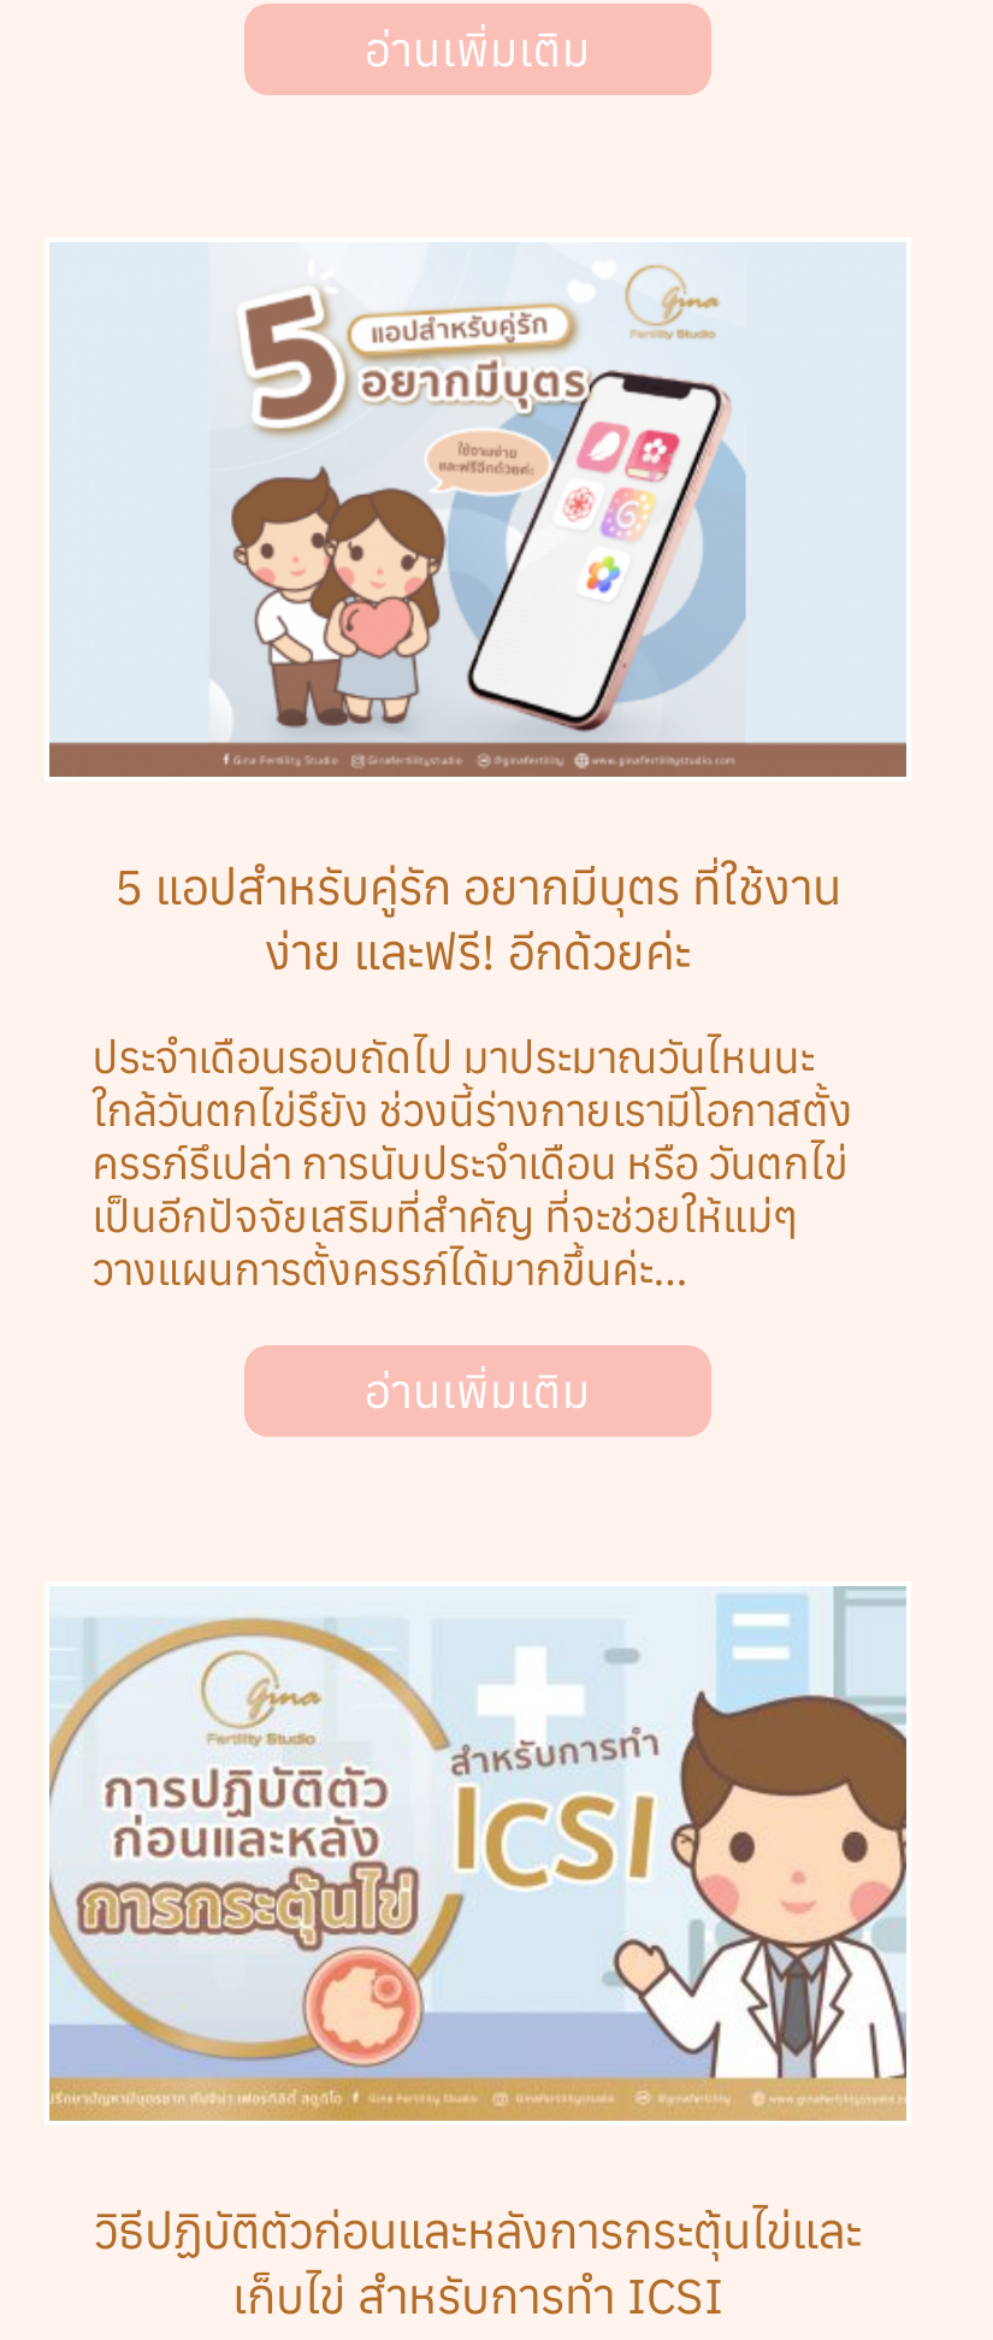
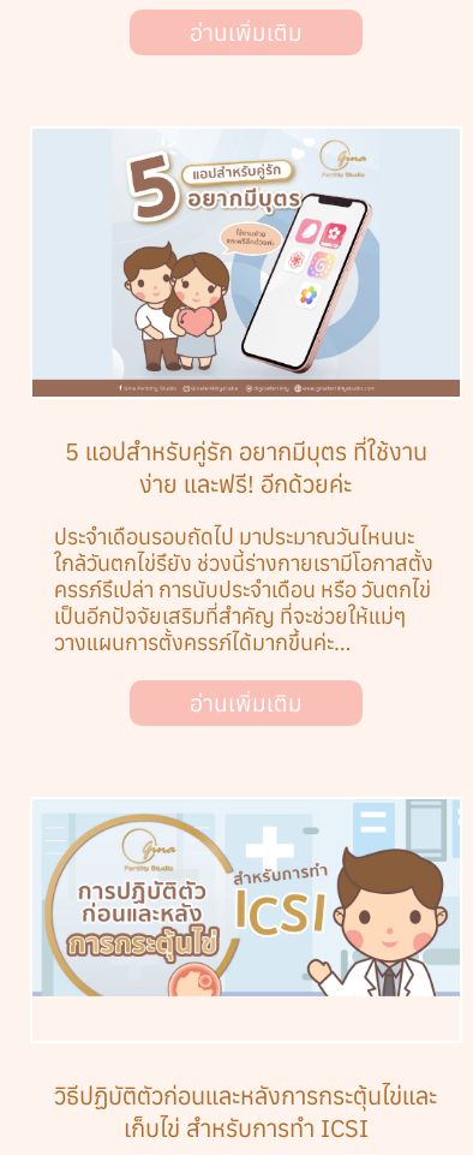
[47,1587,909,2122] [image] -> [32,799,460,1041] [image]

